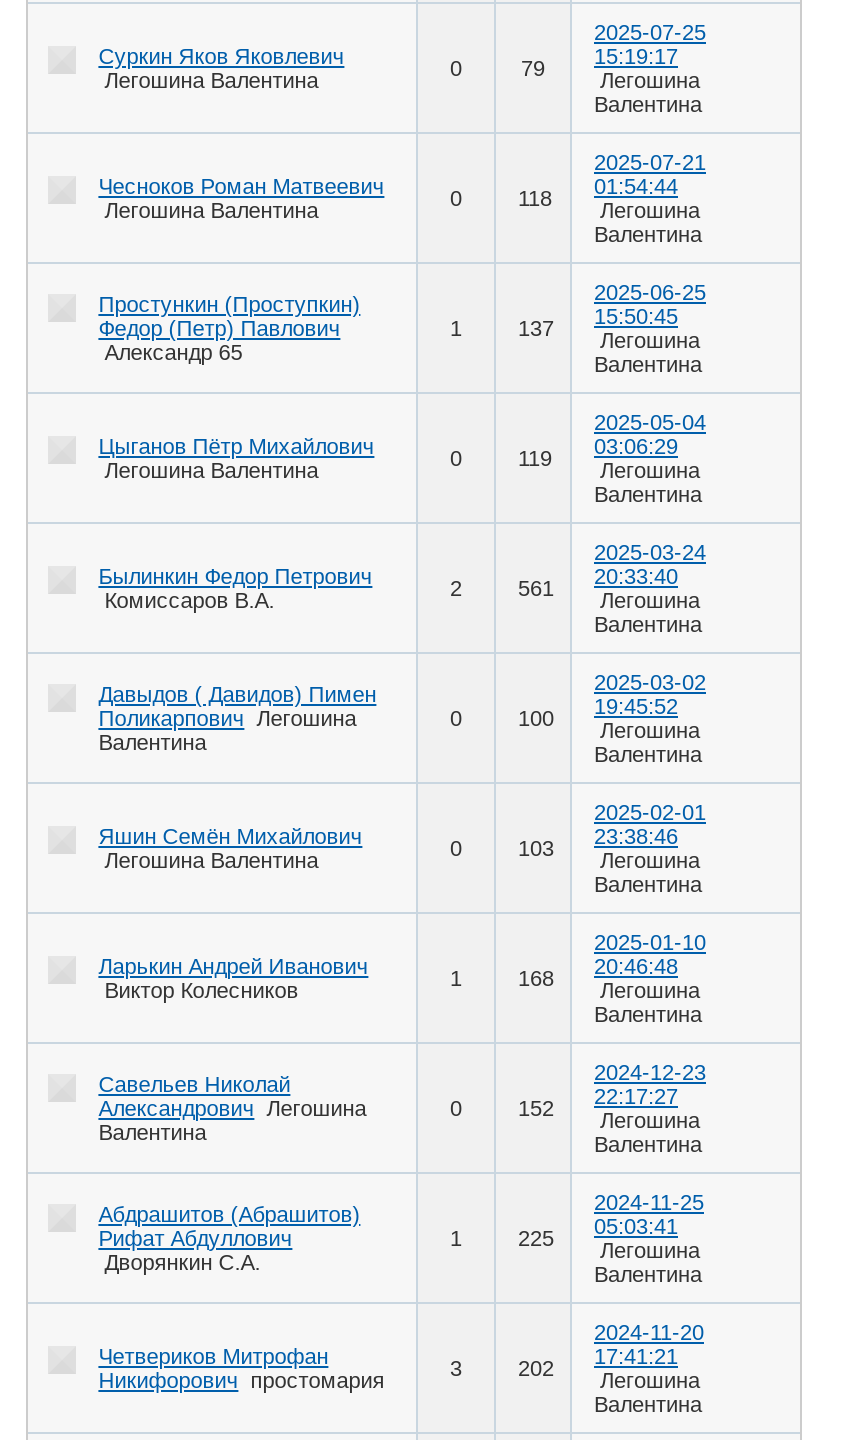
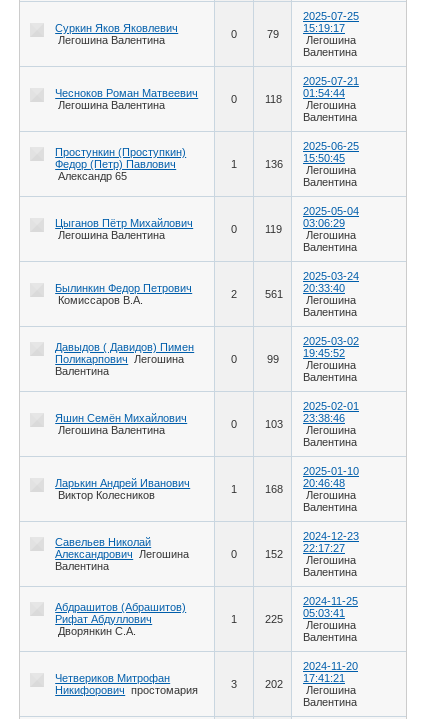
[518,304,700,352] 137 15:50:45 Легошина -> [265,152,356,176] 136 15:50:45 Легошина
[518,706,554,730] 100 -> [266,353,278,365] 99

